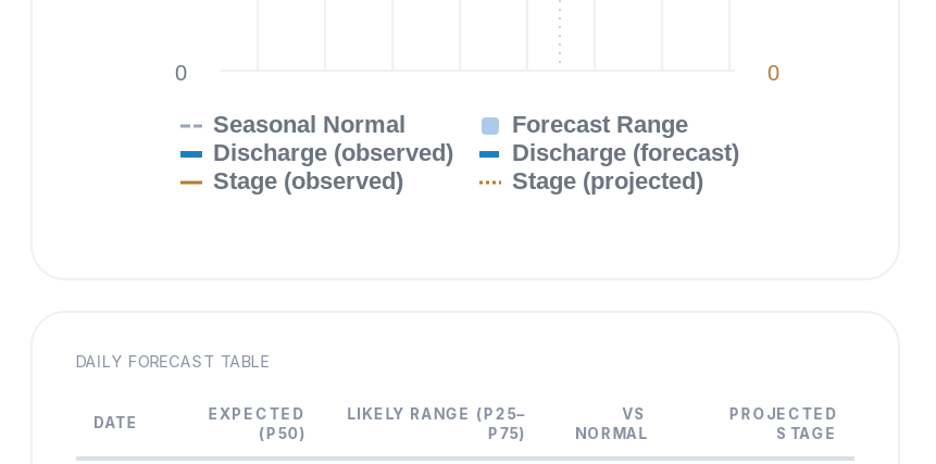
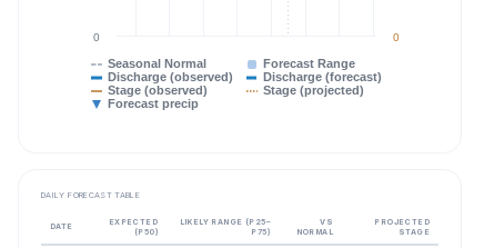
none -> [108,97,199,110] Forecast precip

